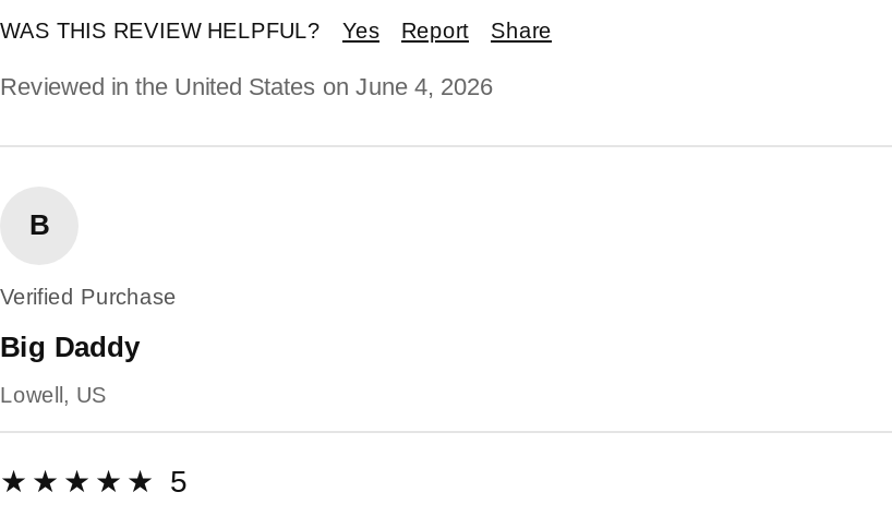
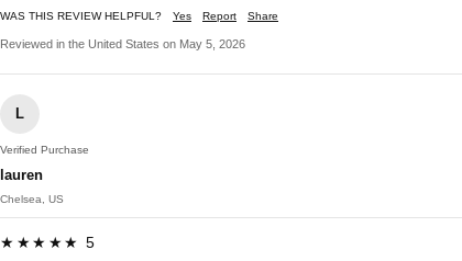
[0,73,493,99] Reviewed in the United States on June 4, 2026 -> [0,37,245,50] Reviewed in the United States on May 5, 2026
[29,208,49,241] B -> [15,105,24,122] L
[0,330,140,363] Big Daddy -> [0,166,43,183] lauren
[0,382,107,406] Lowell, US -> [0,193,64,205] Chelsea, US

